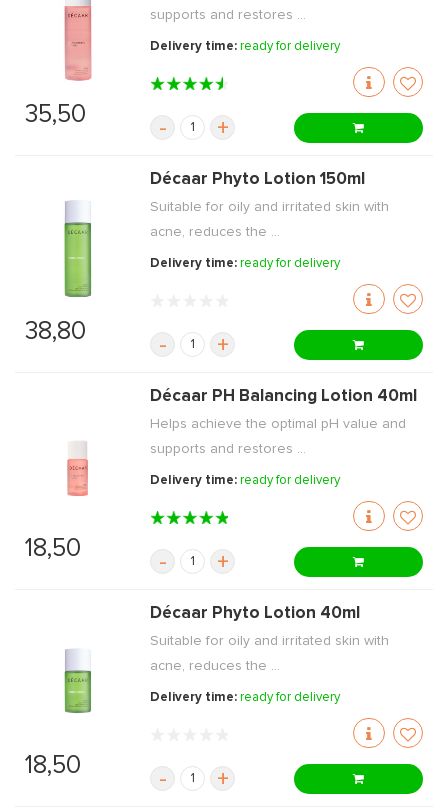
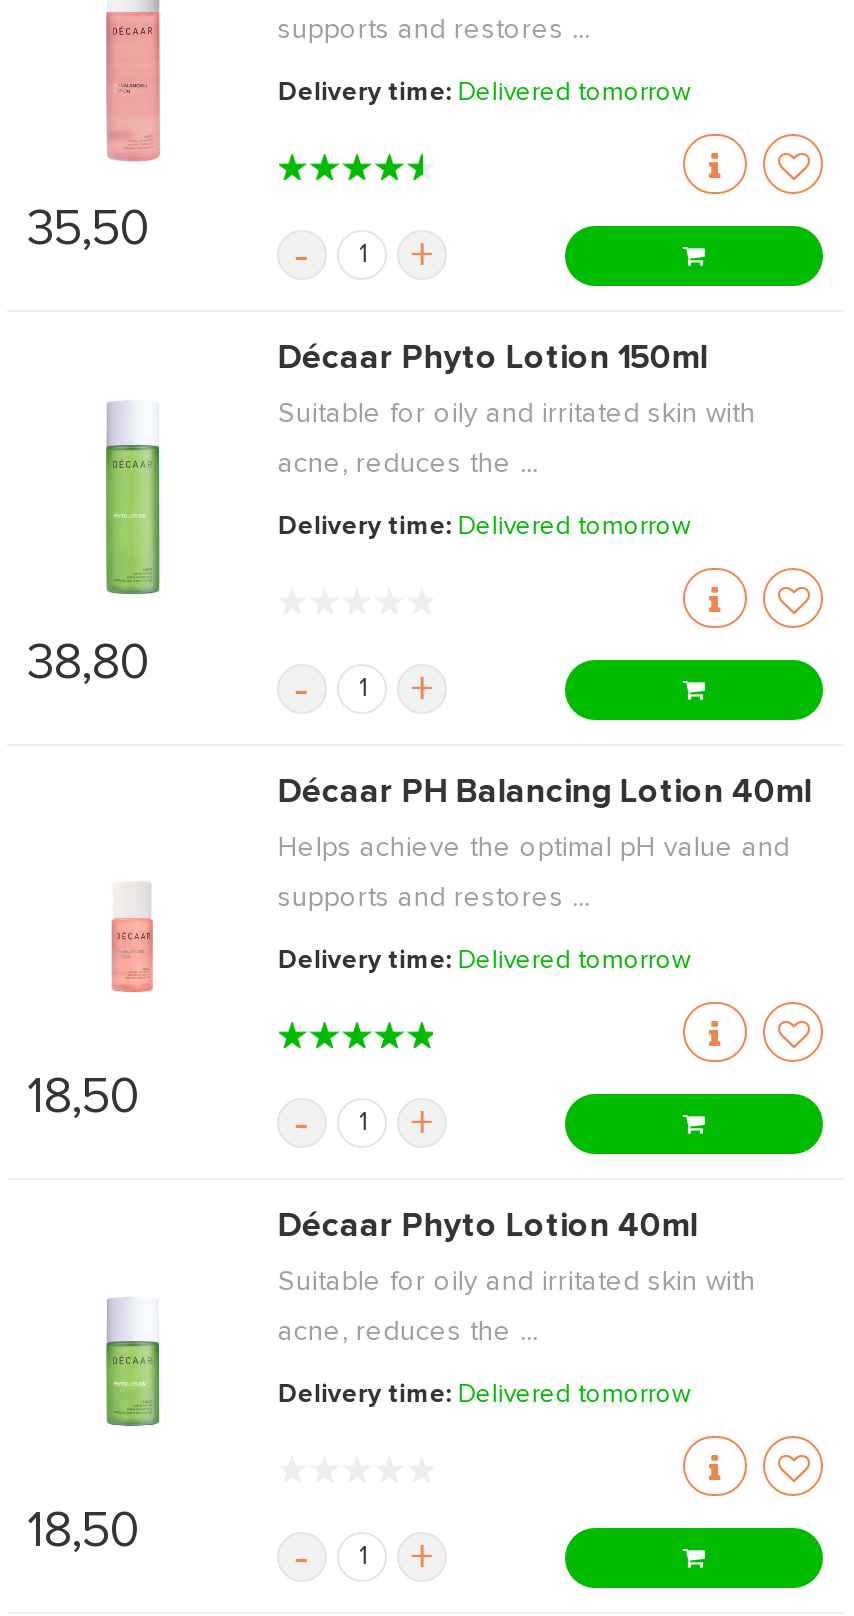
[150,40,340,53] Delivery time: ready for delivery -> [278,80,692,106] Delivery time: Delivered tomorrow
[150,257,340,270] Delivery time: ready for delivery -> [278,514,692,540] Delivery time: Delivered tomorrow
[150,474,340,487] Delivery time: ready for delivery -> [278,948,692,974] Delivery time: Delivered tomorrow
[150,691,340,704] Delivery time: ready for delivery -> [278,1382,692,1408] Delivery time: Delivered tomorrow

